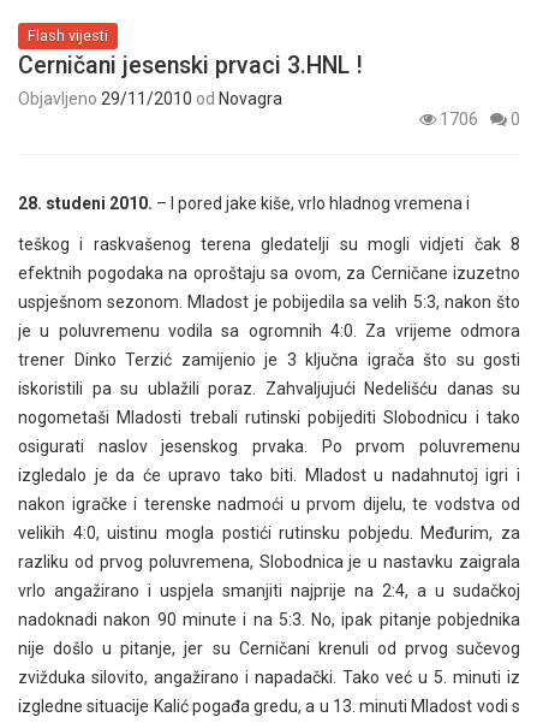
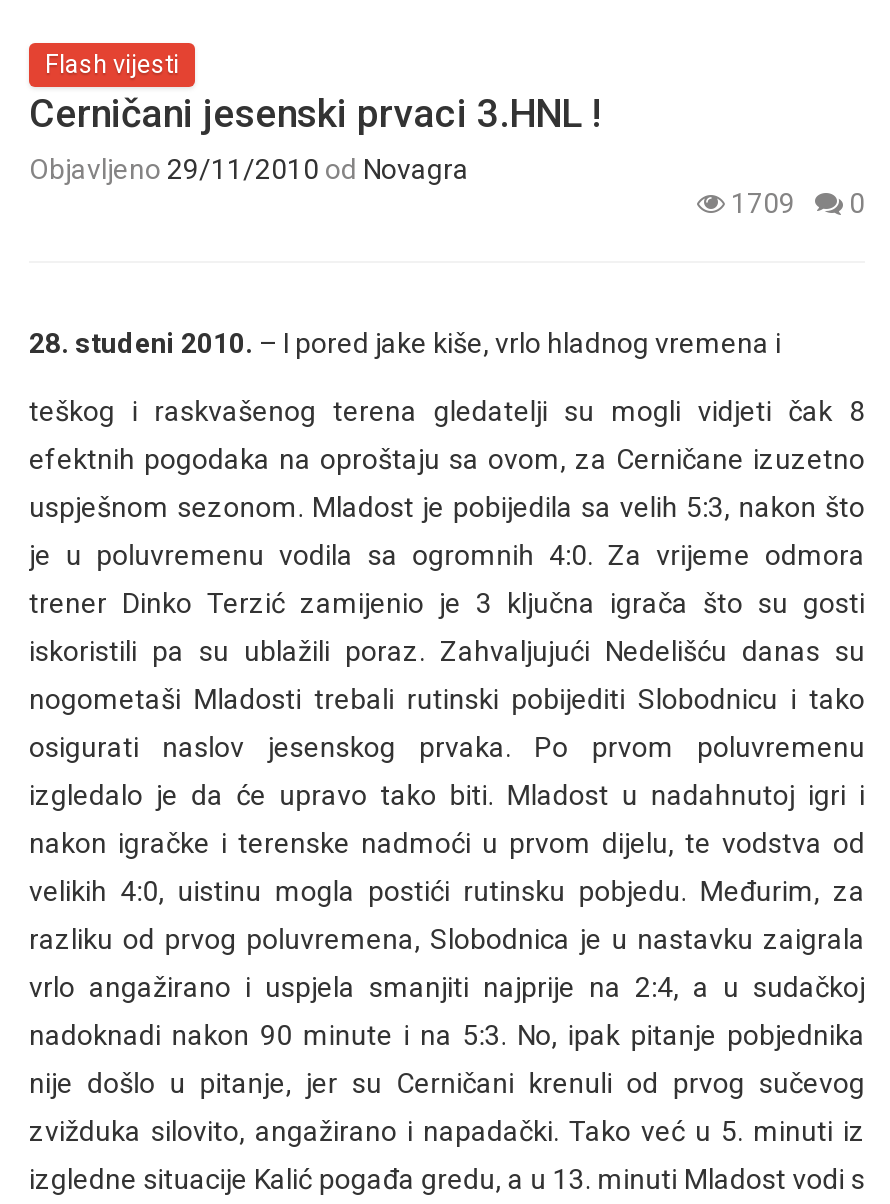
[436,109,520,129] 1706 0 -> [725,187,865,219] 1709 0

